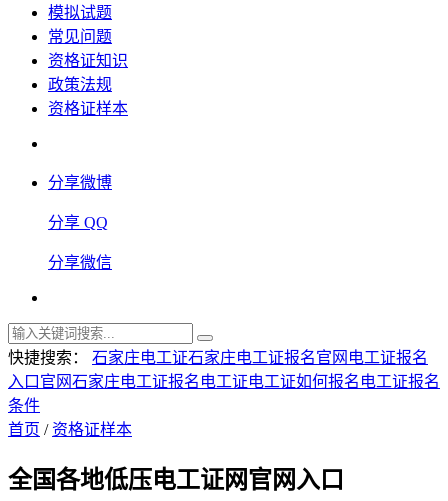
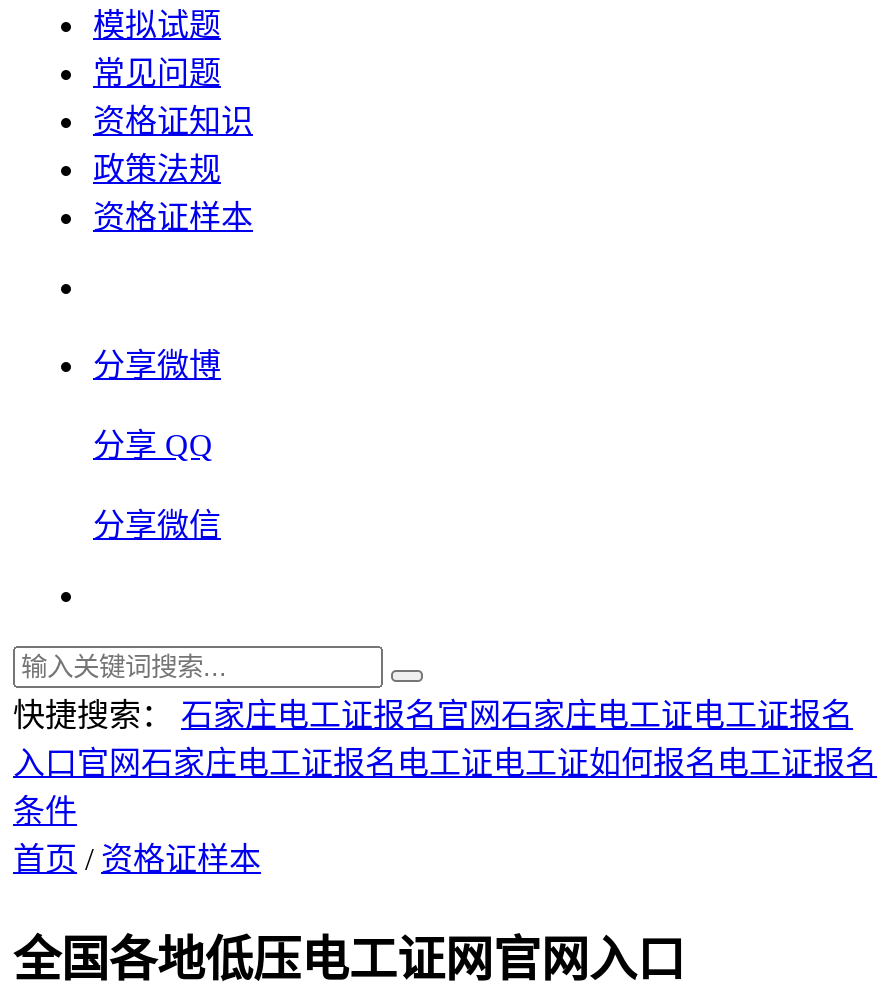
[8,349,428,366] 快捷搜索： 石家庄电工证石家庄电工证报名官网电工证报名 -> [13,698,853,732] 快捷搜索： 石家庄电工证报名官网石家庄电工证电工证报名

